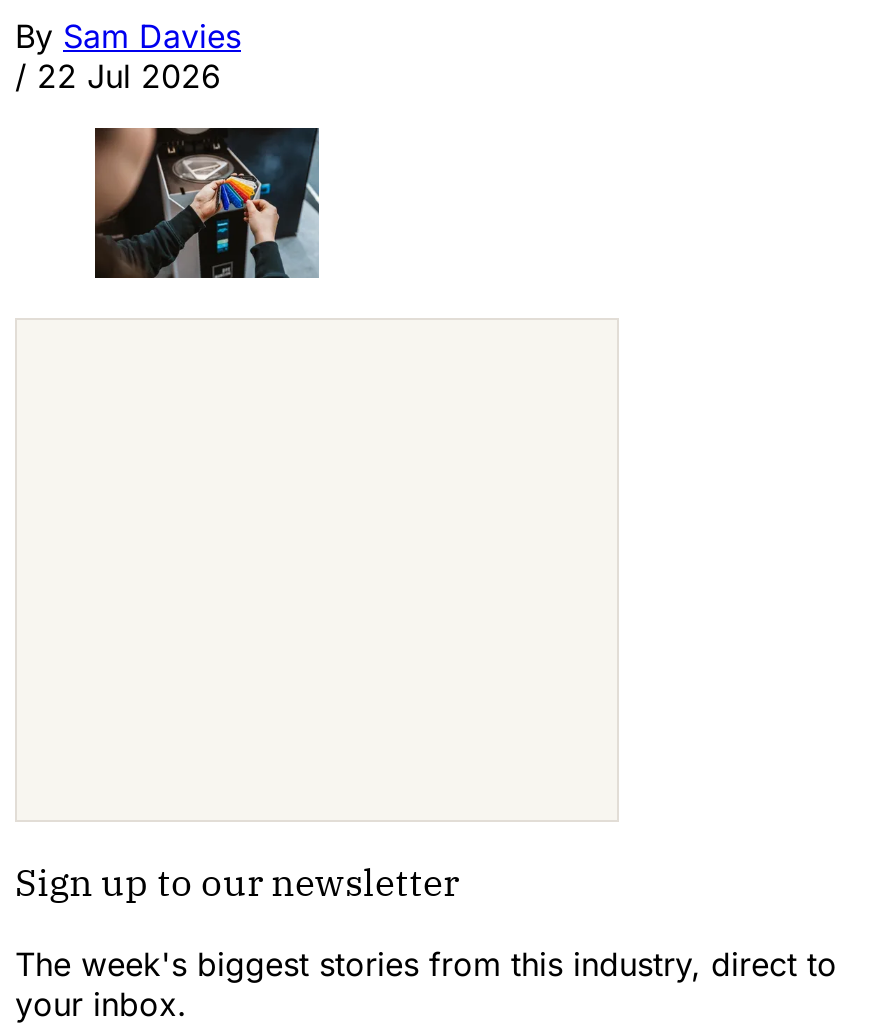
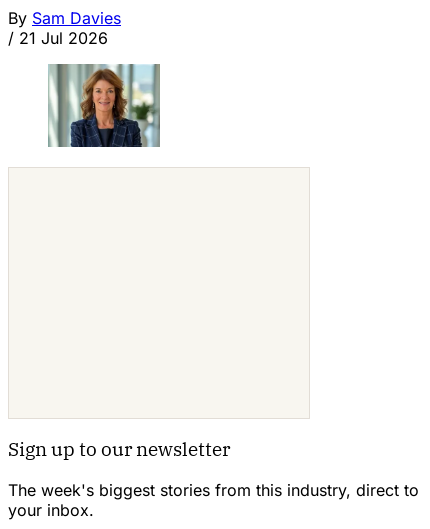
[15,56,221,96] / 22 Jul 2026 -> [8,28,108,48] / 21 Jul 2026
[93,125,319,279] [image] -> [48,64,160,148] [image]

